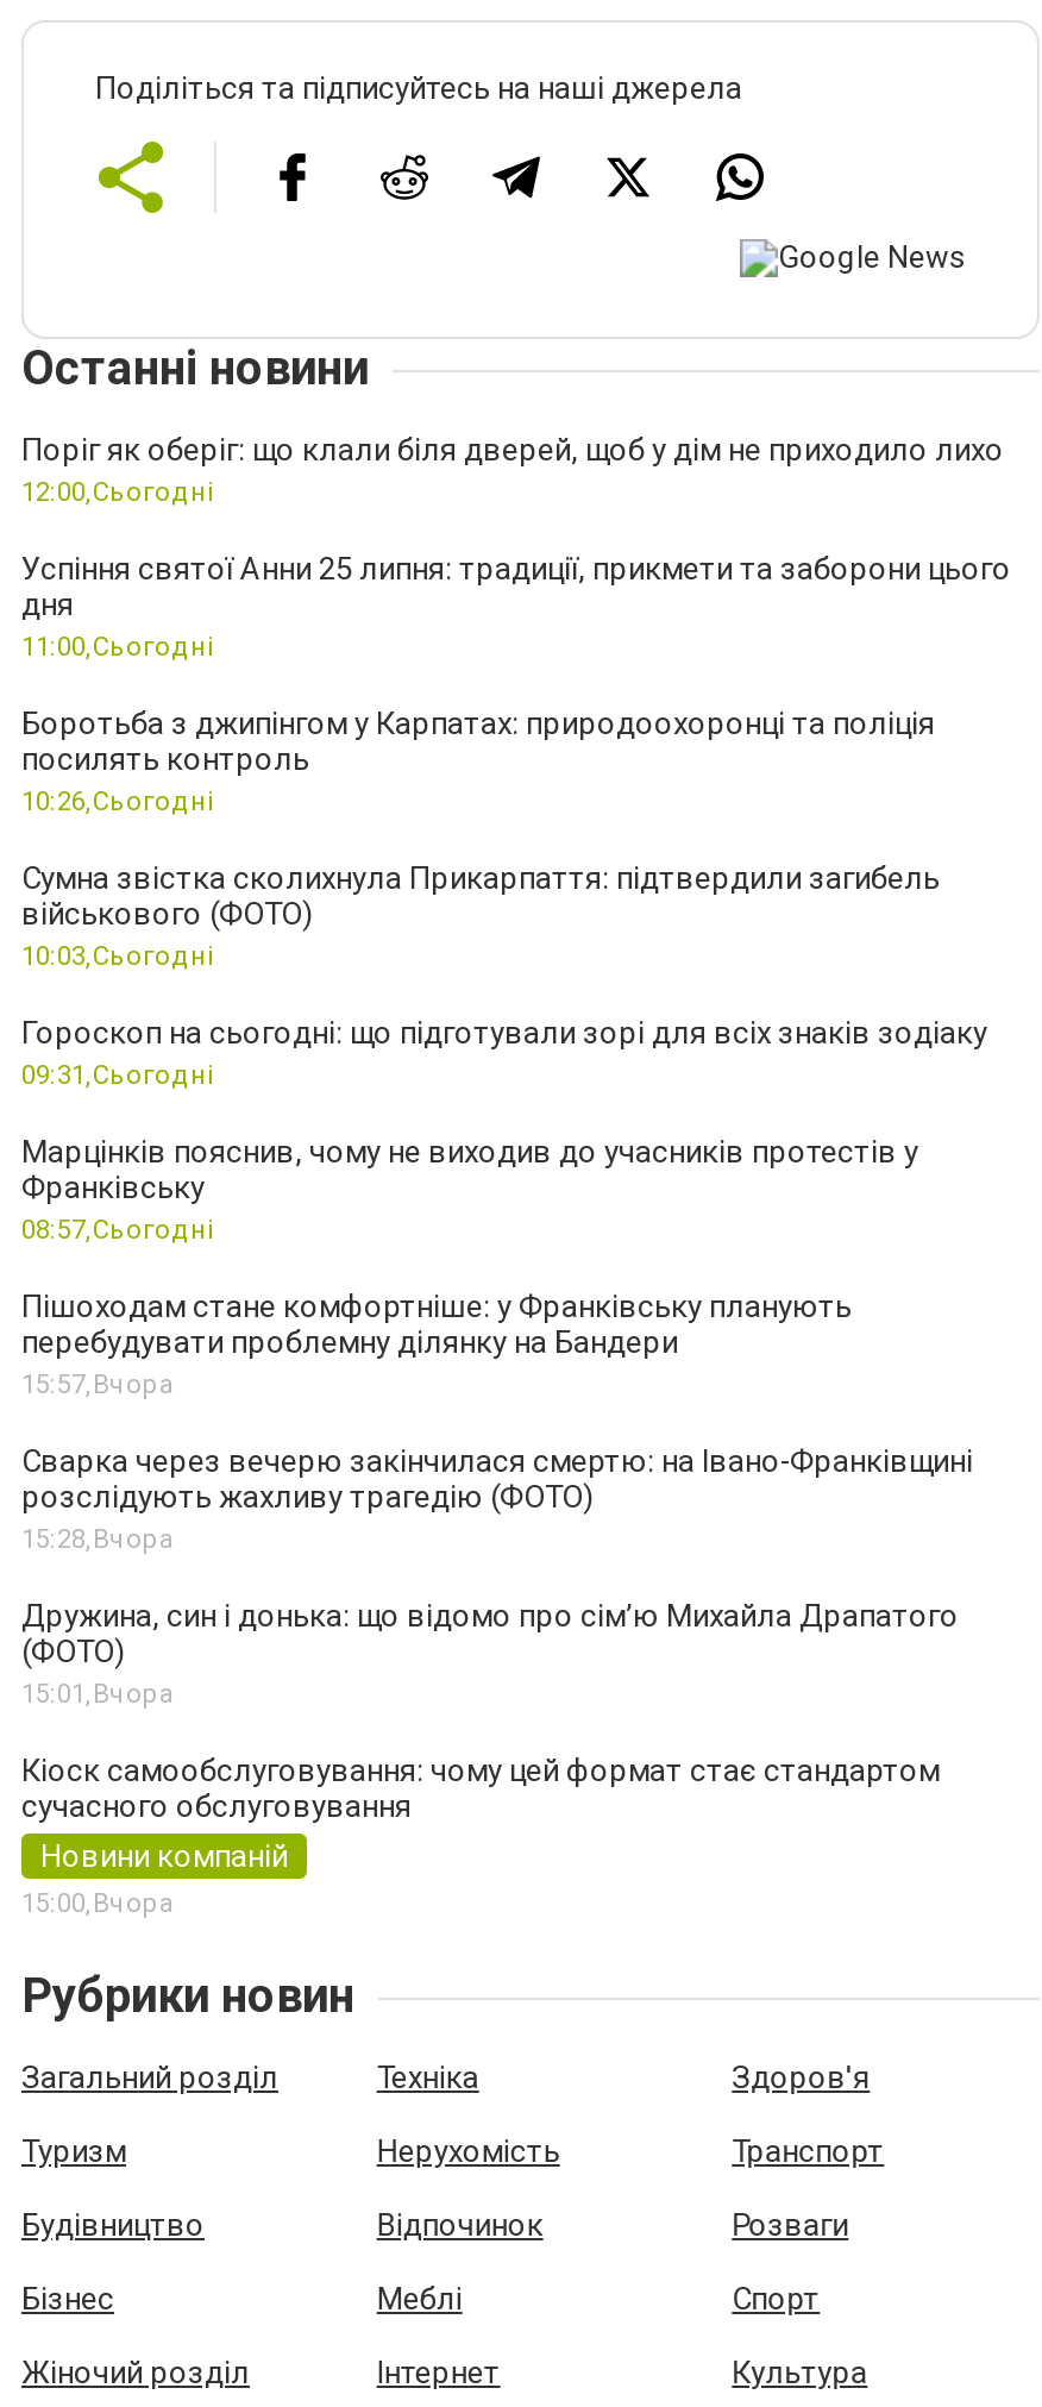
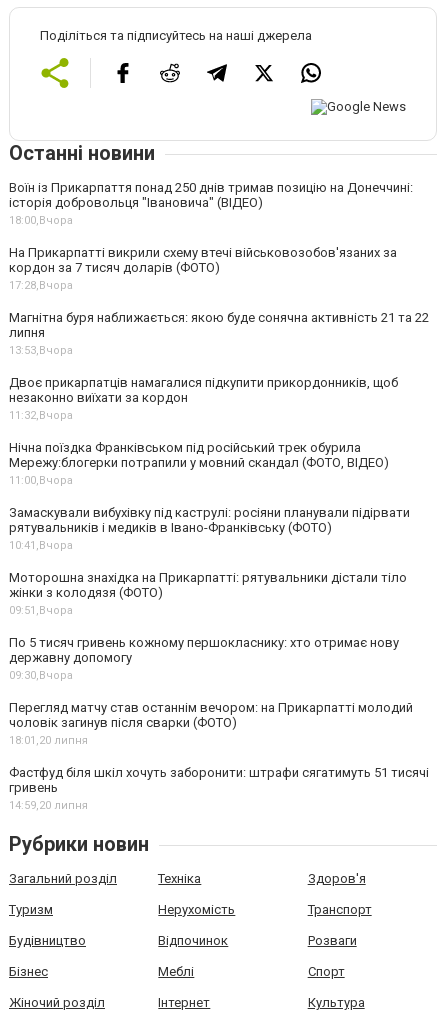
[21,431,1004,507] Поріг як оберіг: що клали біля дверей, щоб у дім не приходило лихо | 12:00,Сьогодні -> [9,180,413,227] Воїн із Прикарпаття понад 250 днів тримав позицію на Донеччині: | історія добровольця "Івановича" (ВІДЕО) | 18:00,Вчора
[21,550,1011,662] Успіння святої Анни 25 липня: традиції, прикмети та заборони цього | дня | 11:00,Сьогодні -> [9,245,397,292] На Прикарпатті викрили схему втечі військовозобов'язаних за | кордон за 7 тисяч доларів (ФОТО) | 17:28,Вчора
[21,705,935,816] Боротьба з джипінгом у Карпатах: природоохоронці та поліція | посилять контроль | 10:26,Сьогодні -> [9,310,429,357] Магнітна буря наближається: якою буде сонячна активність 21 та 22 | липня | 13:53,Вчора
[21,859,940,971] Сумна звістка сколихнула Прикарпаття: підтвердили загибель | військового (ФОТО) | 10:03,Сьогодні -> [9,375,398,422] Двоє прикарпатців намагалися підкупити прикордонників, щоб | незаконно виїхати за кордон | 11:32,Вчора
[21,1014,987,1090] Гороскоп на сьогодні: що підготували зорі для всіх знаків зодіаку | 09:31, Сьогодні -> [9,440,389,487] Нічна поїздка Франківськом під російський трек обурила | Мережу:блогерки потрапили у мовний скандал (ФОТО, ВІДЕО) | 11:00,Вчора
[21,1133,918,1245] Марцінків пояснив, чому не виходив до учасників протестів у | Франківську | 08:57,Сьогодні -> [9,505,410,552] Замаскували вибухівку під каструлі: росіяни планували підірвати | рятувальників і медиків в Івано-Франківську (ФОТО) | 10:41,Вчора
[21,1288,852,1399] Пішоходам стане комфортніше: у Франківську планують | перебудувати проблемну ділянку на Бандери | 15:57, Вчора -> [9,570,407,617] Моторошна знахідка на Прикарпатті: рятувальники дістали тіло | жінки з колодязя (ФОТО) | 09:51, Вчора
[21,1442,973,1554] Сварка через вечерю закінчилася смертю: на Івано-Франківщині | розслідують жахливу трагедію (ФОТО) | 15:28, Вчора -> [9,635,399,682] По 5 тисяч гривень кожному першокласнику: хто отримає нову | державну допомогу | 09:30, Вчора
[21,1597,959,1709] Дружина, син і донька: що відомо про сім’ю Михайла Драпатого | (ФОТО) | 15:01, Вчора -> [9,700,413,747] Перегляд матчу став останнім вечором: на Прикарпатті молодий | чоловік загинув після сварки (ФОТО) | 18:01, 20 липня
[21,1752,940,1918] Кіоск самообслуговування: чому цей формат стає стандартом | сучасного обслуговування | Новини компаній | 15:00, Вчора -> [9,765,429,812] Фастфуд біля шкіл хочуть заборонити: штрафи сягатимуть 51 тисячі | гривень | 14:59,20 липня

